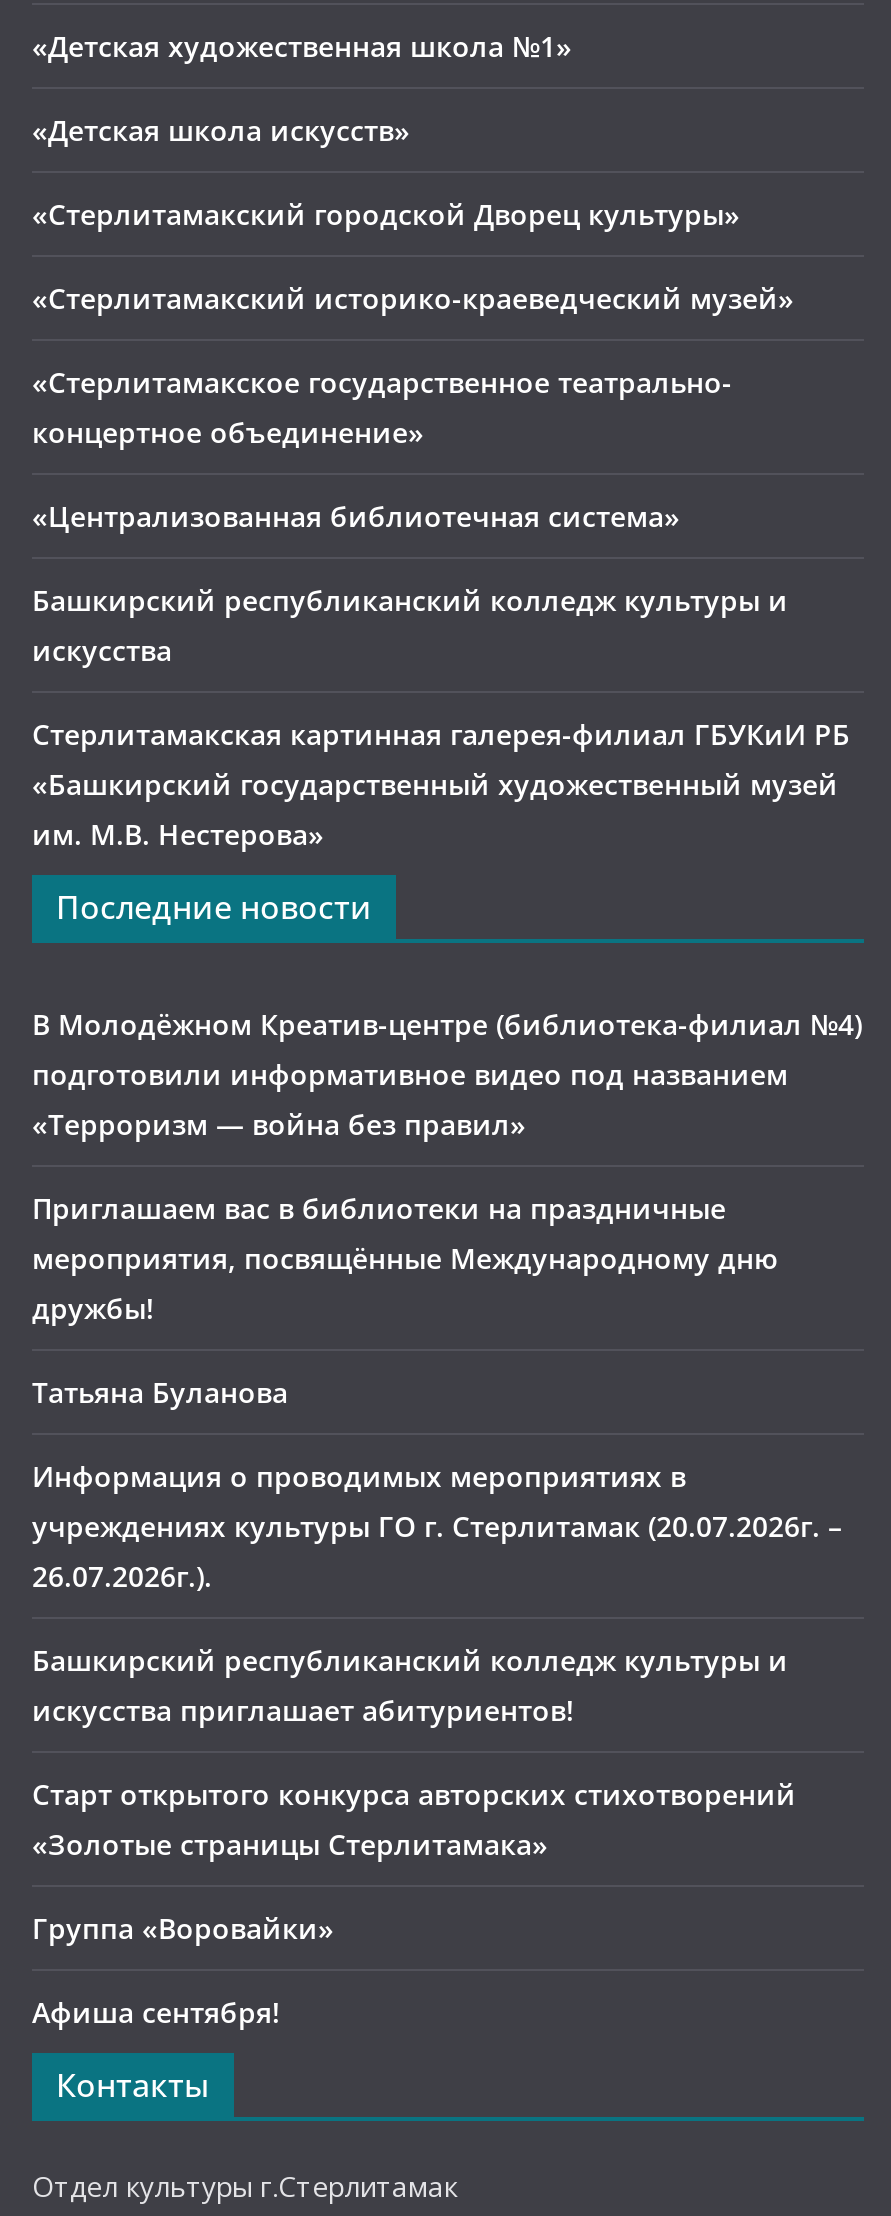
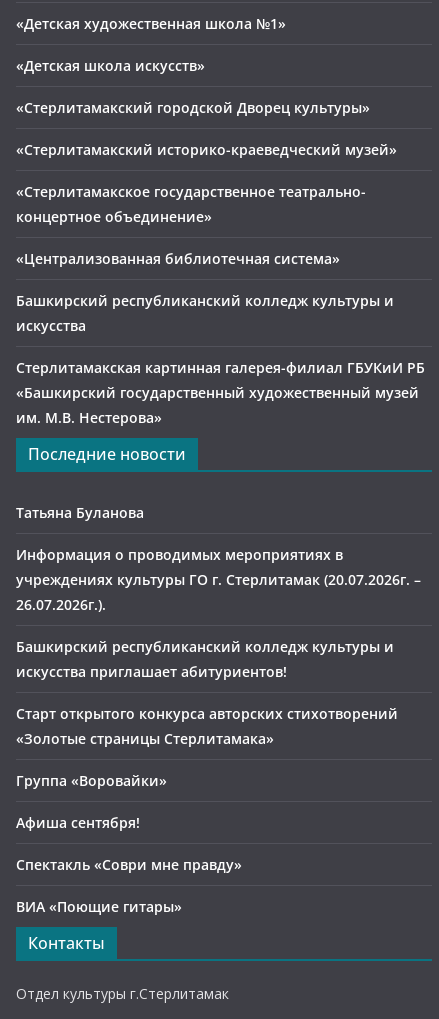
[32,1005,862,1327] В Молодёжном Креатив-центре (библиотека-филиал №4) | подготовили информативное видео под названием | «Терроризм — война без правил» | Приглашаем вас в библиотеки на праздничные | мероприятия, посвящённые Международному дню | дружбы! -> none
moved [32,1373,842,2031] -> [16,503,421,832]: Татьяна Буланова | Информация о проводимых мероприятиях в | учреждениях культуры ГО г. Стерлитамак (20.07.2026г. – | ... | Группа «Воровайки» | Афиша сентября!
none -> [16,855,242,916] Спектакль «Соври мне правду» | ВИА «Поющие гитары»

